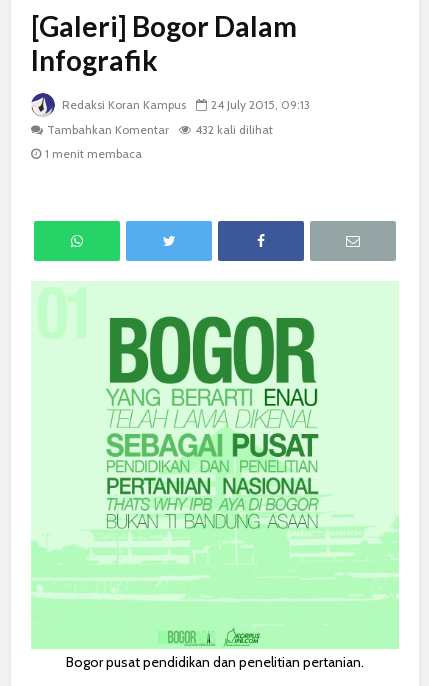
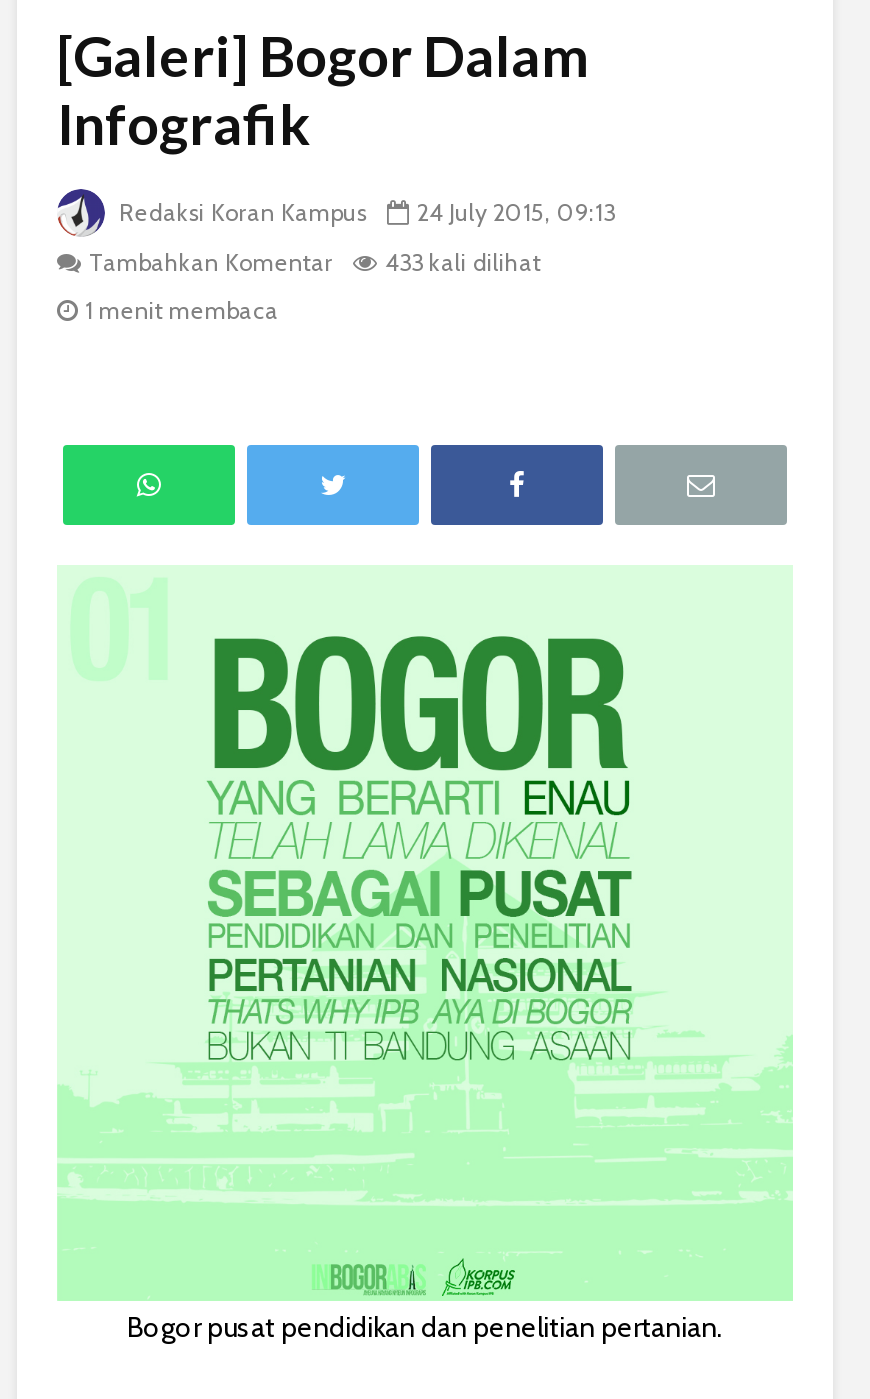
[47,122,273,137] Tambahkan Komentar 432 kali dilihat -> [89,247,541,277] Tambahkan Komentar 433 kali dilihat

